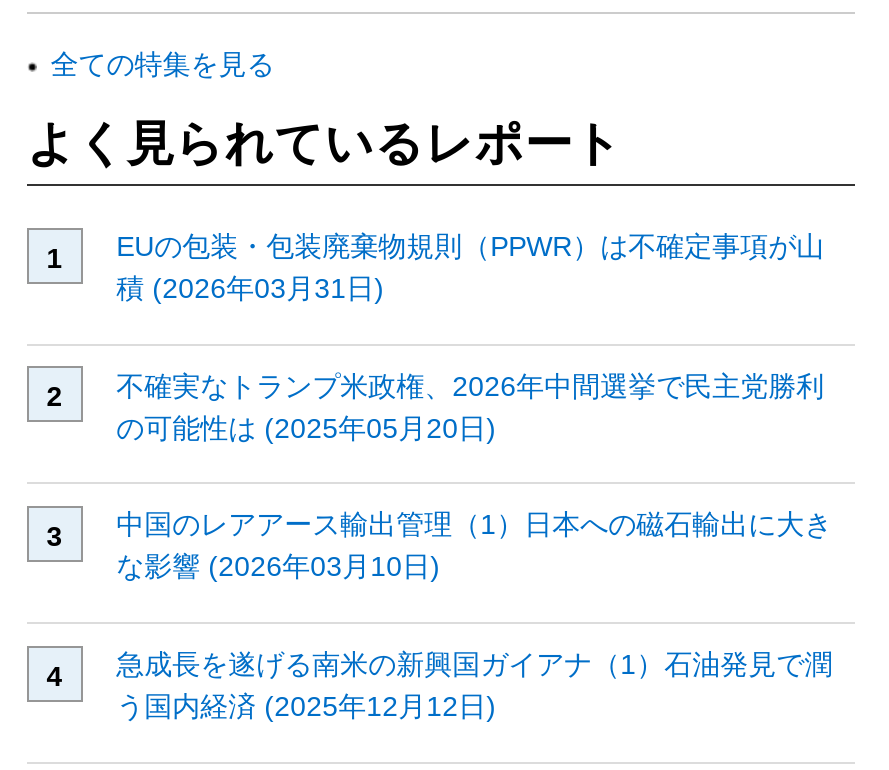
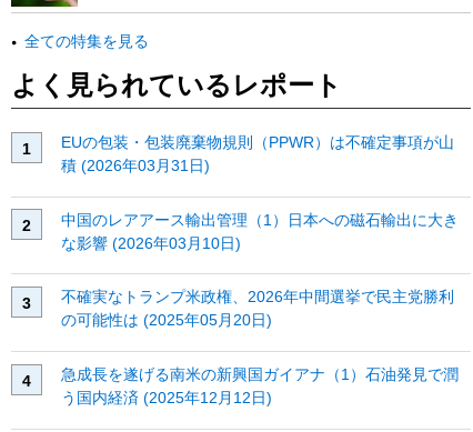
moved [116,369,824,443] -> [61,288,454,329]: 不確実なトランプ米政権、2026年中間選挙で民主党勝利 | の可能性は (2025年05月20日)
moved [116,508,832,582] -> [61,211,458,252]: 中国のレアアース輸出管理（1）日本への磁石輸出に大き | な影響 (2026年03月10日)

